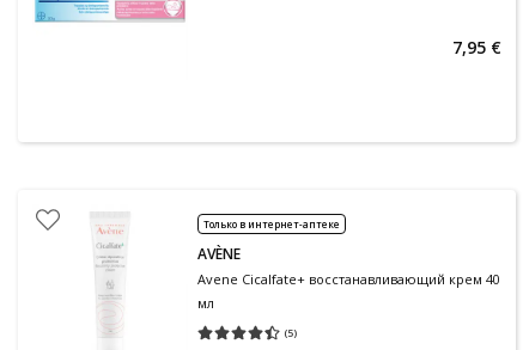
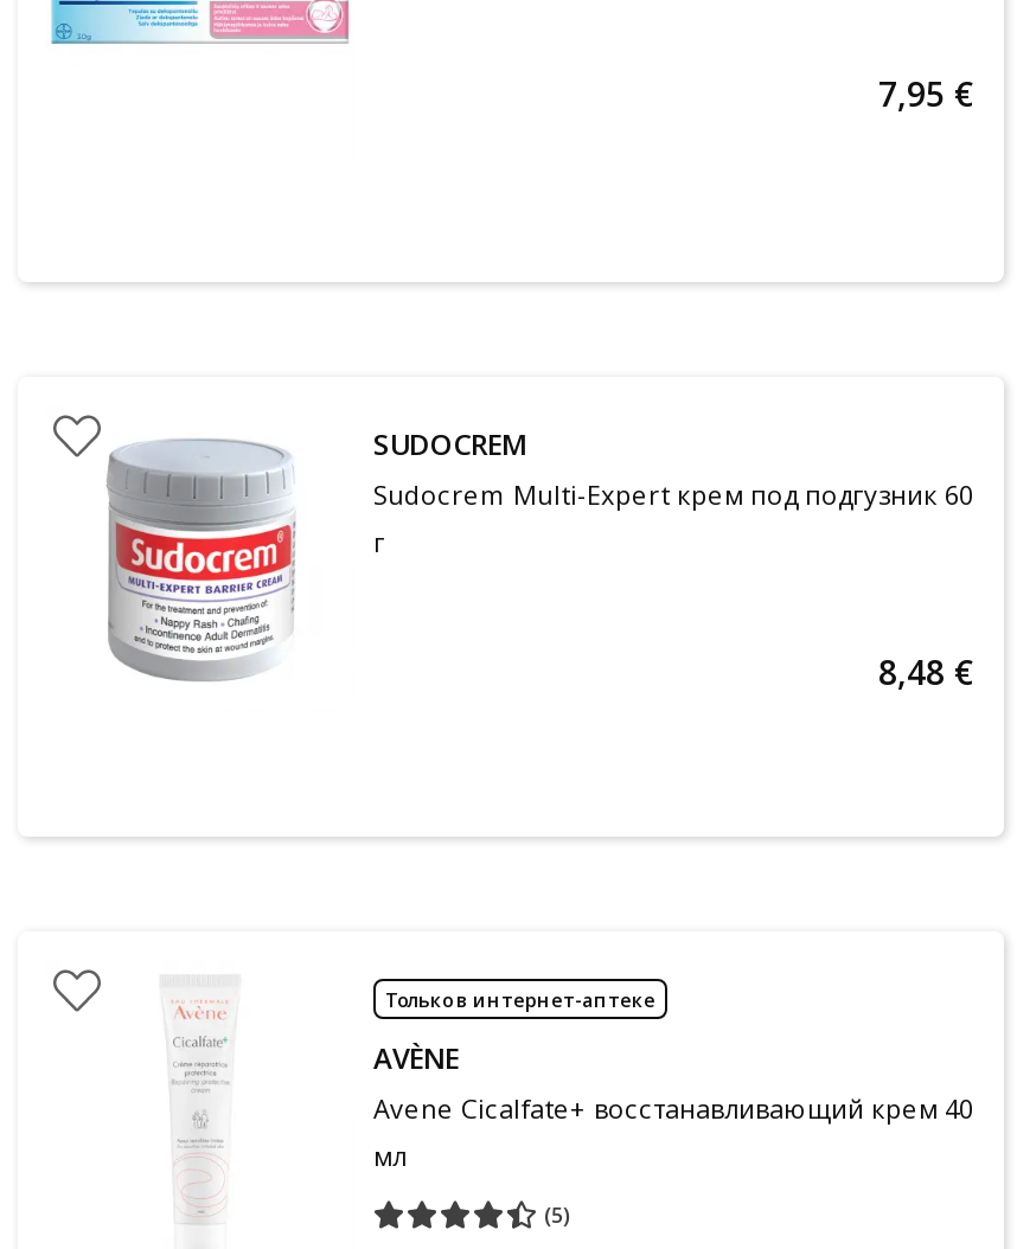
none -> [103,422,976,694] [image] | SUDOCREM | Sudocrem Multi-Expert крем под подгузник 60 | г | 8,48 €

